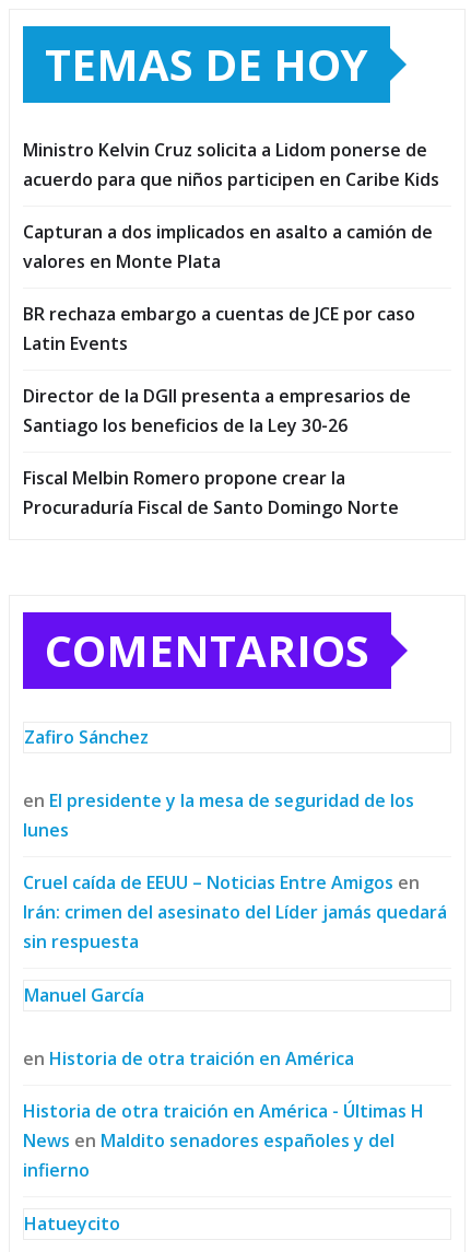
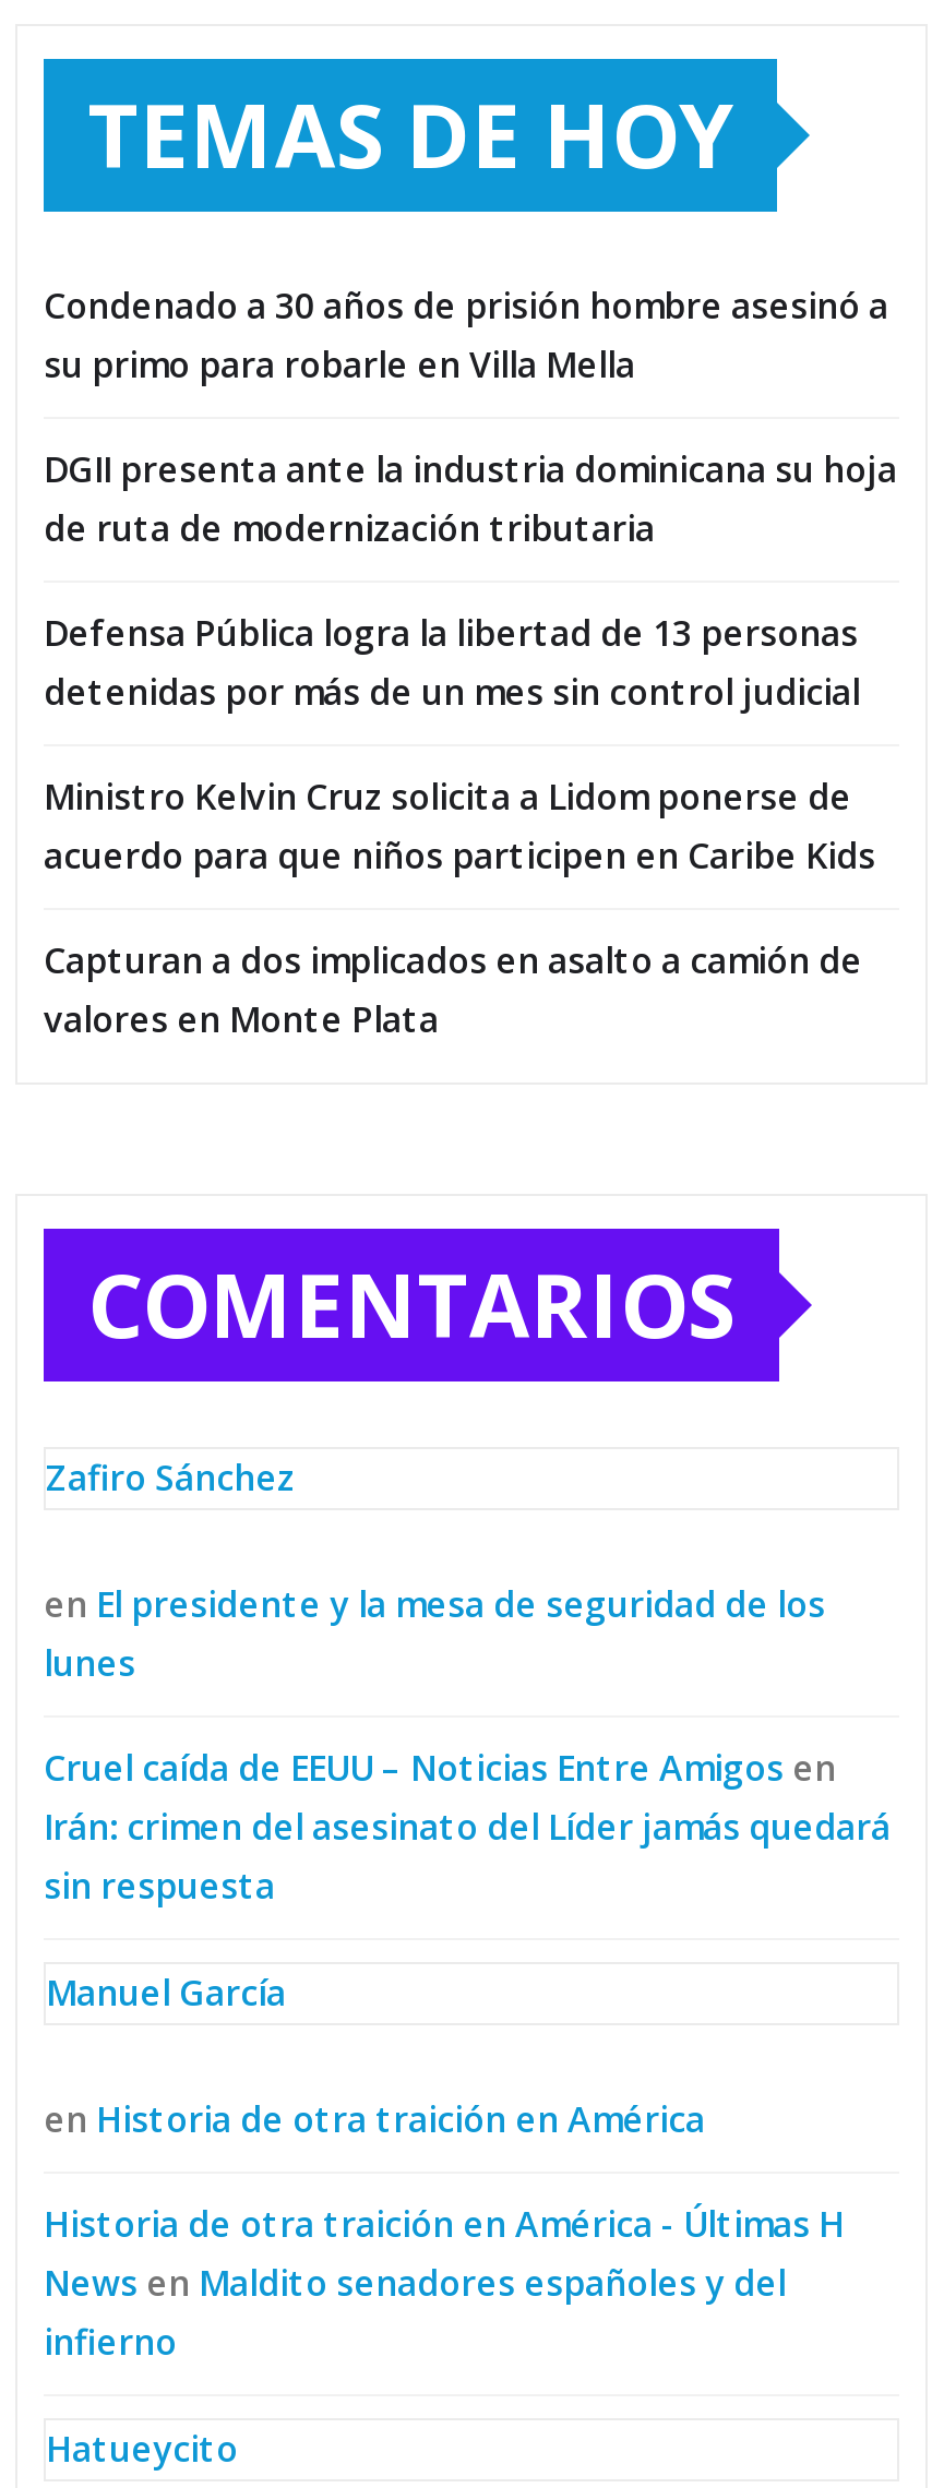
none -> [44,281,897,715] Condenado a 30 años de prisión hombre asesinó a | su primo para robarle en Villa Mella | DGII presenta ante la industria dominicana su hoja | de ruta de modernización tributaria | Defensa Pública logra la libertad de 13 personas | detenidas por más de un mes sin control judicial
moved [23,137,439,273] -> [44,772,875,1042]: Ministro Kelvin Cruz solicita a Lidom ponerse de | acuerdo para que niños participen en Caribe Kids | Capturan a dos implicados en asalto a camión de | valores en Monte Plata
[23,301,415,519] BR rechaza embargo a cuentas de JCE por caso | Latin Events | Director de la DGII presenta a empresarios de | Santiago los beneficios de la Ley 30-26 | Fiscal Melbin Romero propone crear la | Procuraduría Fiscal de Santo Domingo Norte -> none

